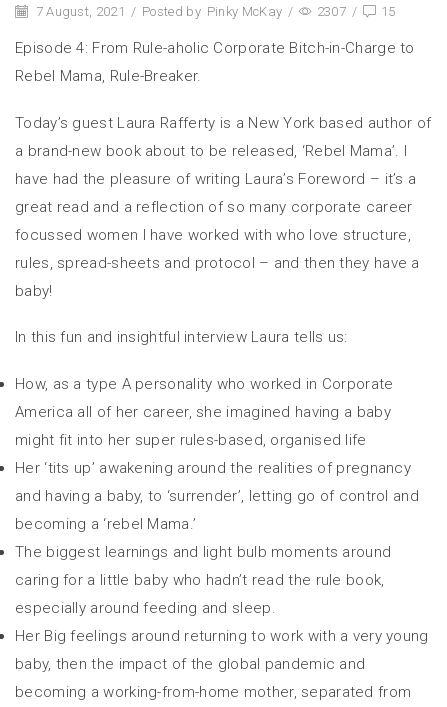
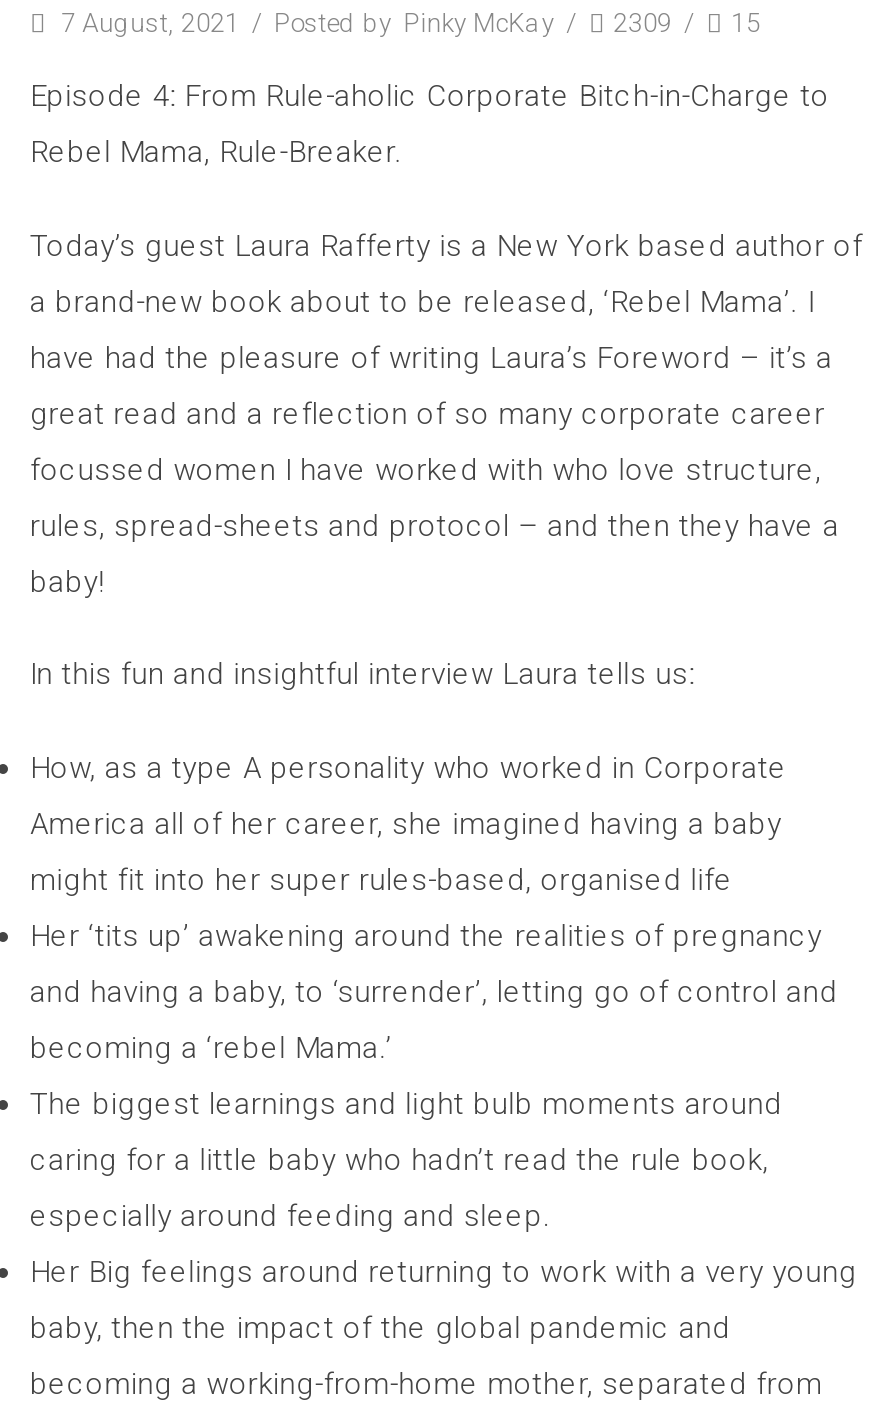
[32,4,395,19] 7 August, 2021 / Posted by Pinky McKay / 2307 / 15 -> [55,9,760,39] 7 August, 2021 / Posted by Pinky McKay / 2309 / 15

